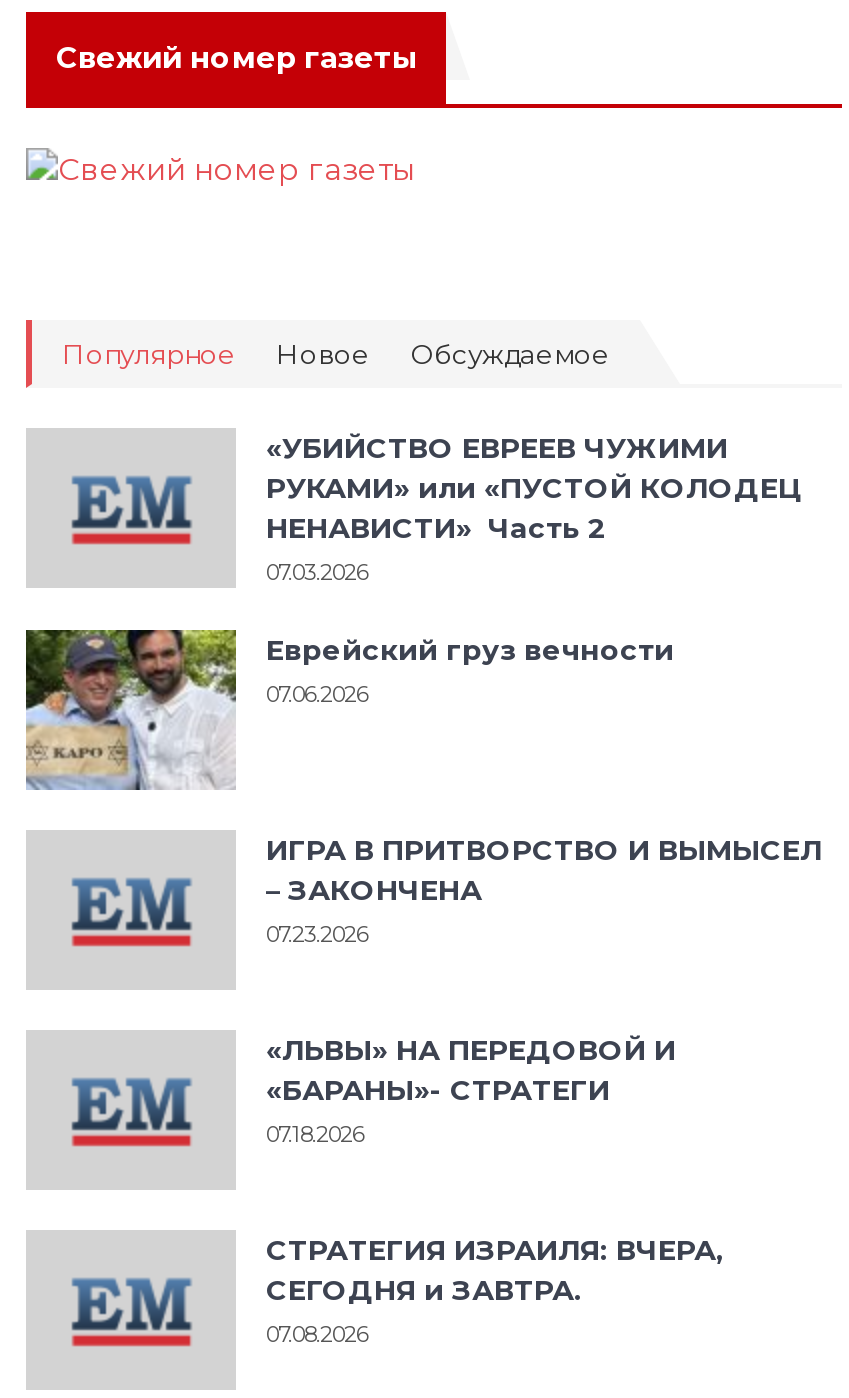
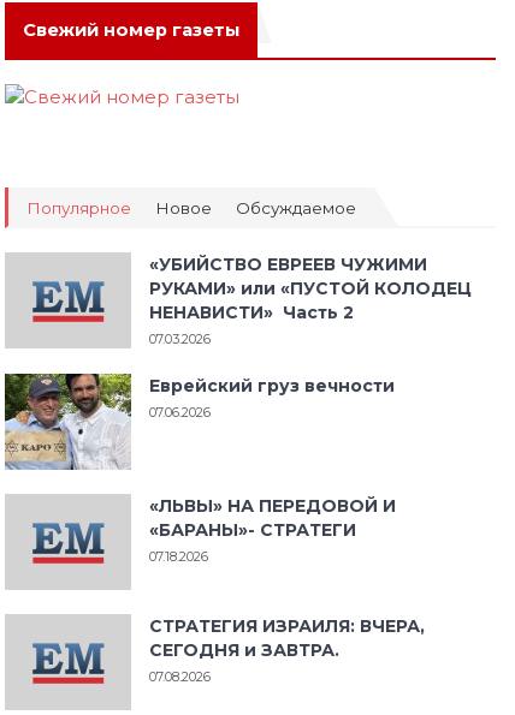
[266,833,822,949] ИГРА В ПРИТВОРСТВО И ВЫМЫСЕЛ | – ЗАКОНЧЕНА | 07.23.2026 -> none

